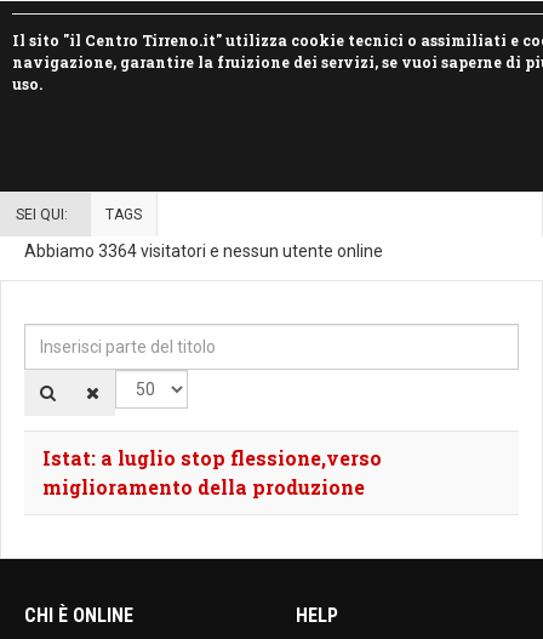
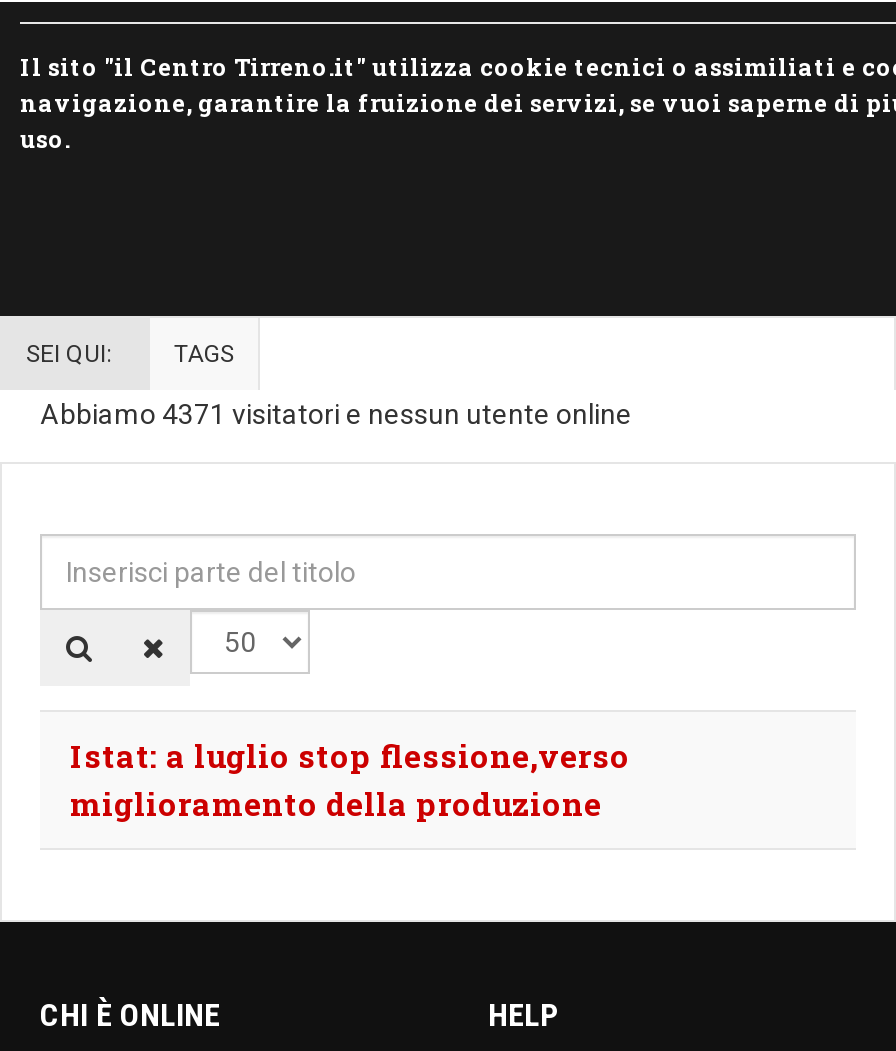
[24,242,383,261] Abbiamo 3364 visitatori e nessun utente online -> [40,399,632,431] Abbiamo 4371 visitatori e nessun utente online

